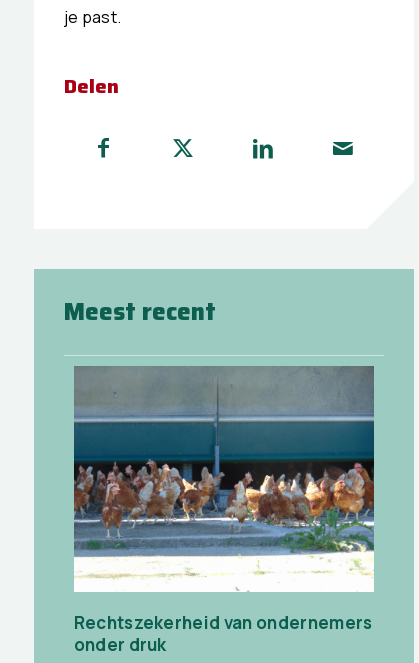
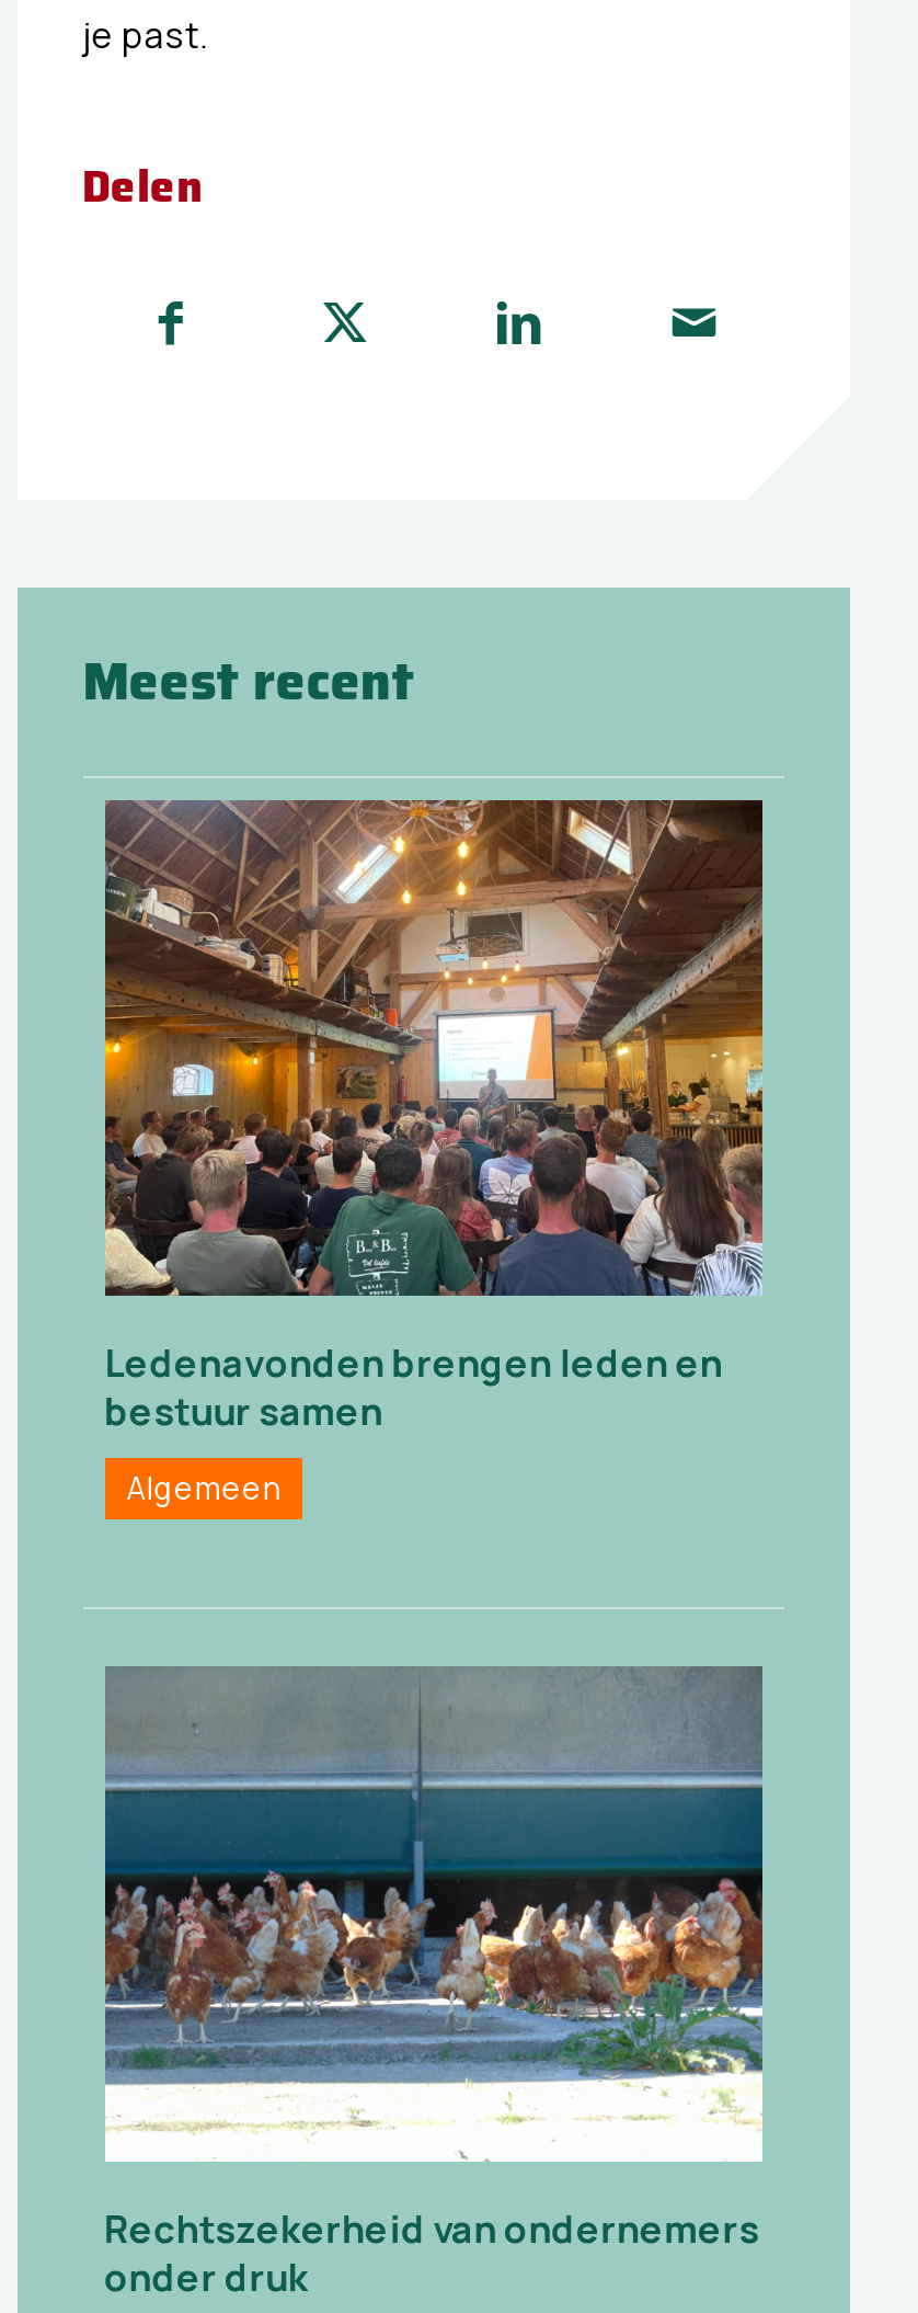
none -> [103,800,765,1508] [image] | Ledenavonden brengen leden en | bestuur samen | Algemeen

